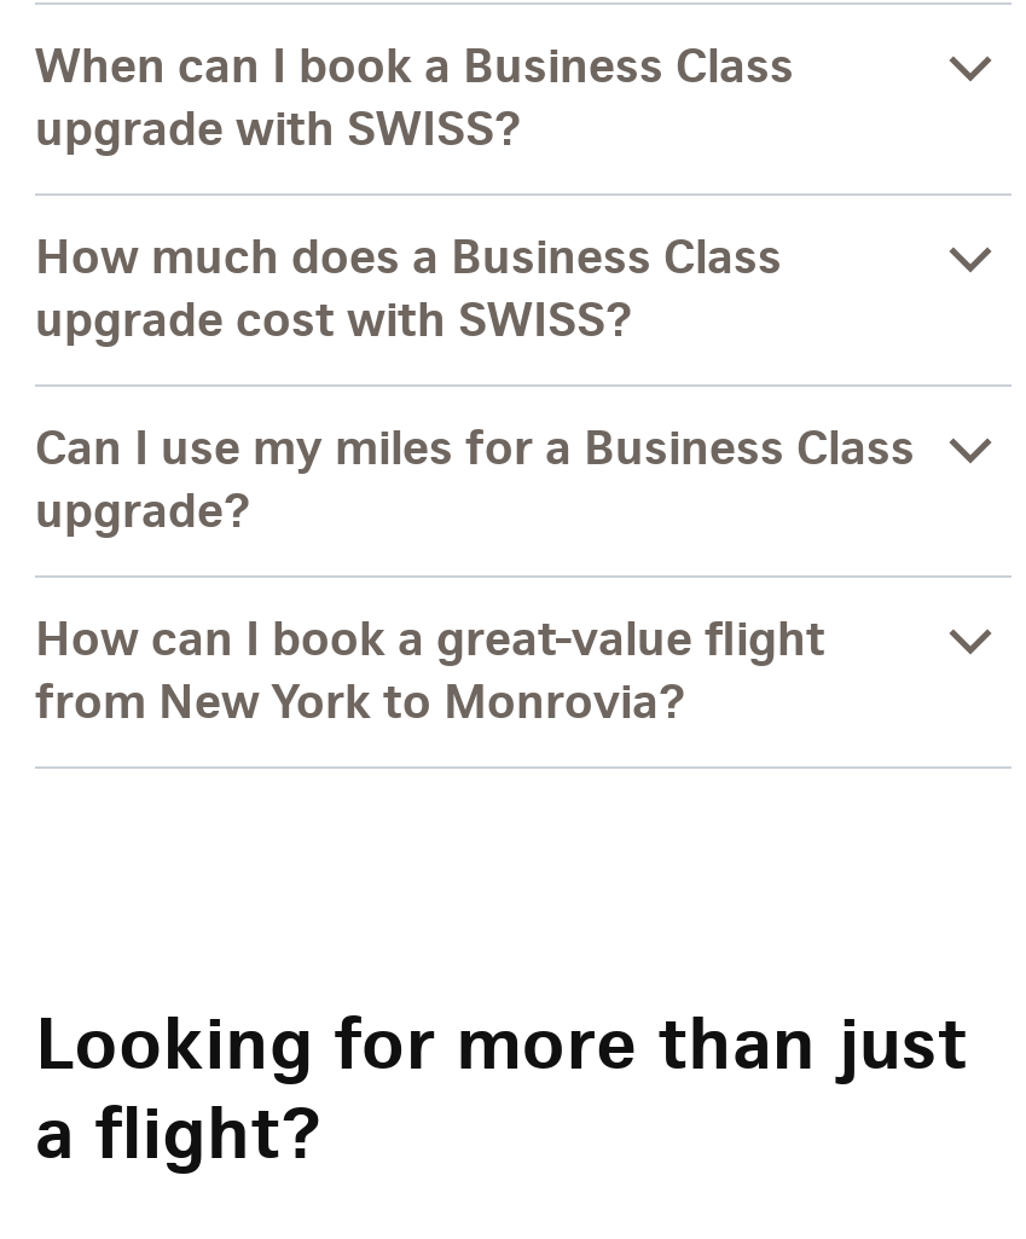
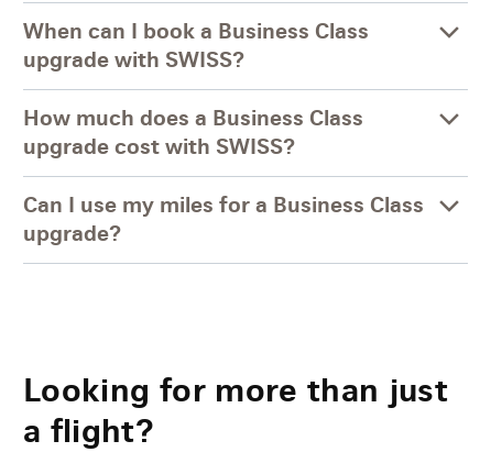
[35,608,825,731] How can I book a great-value flight | from New York to Monrovia? -> none

